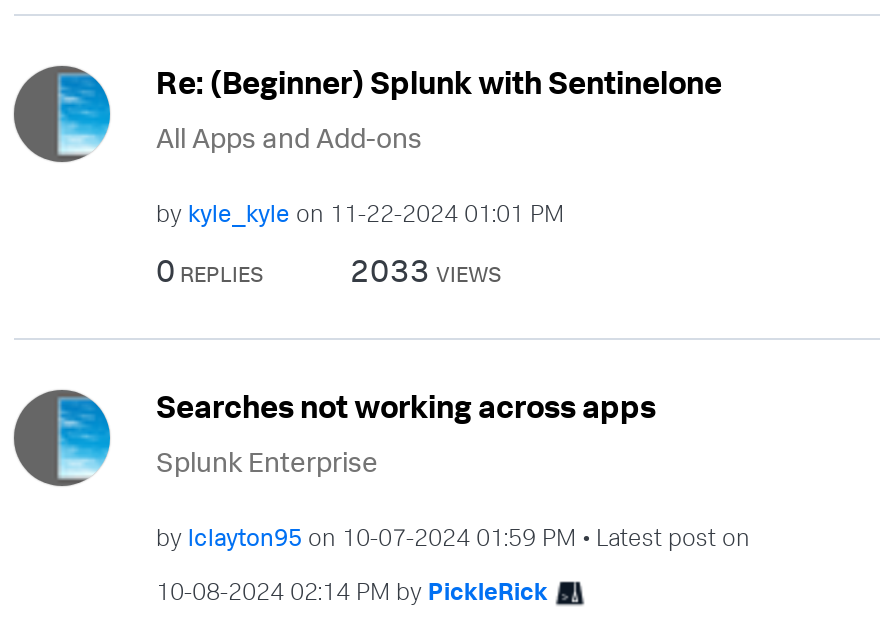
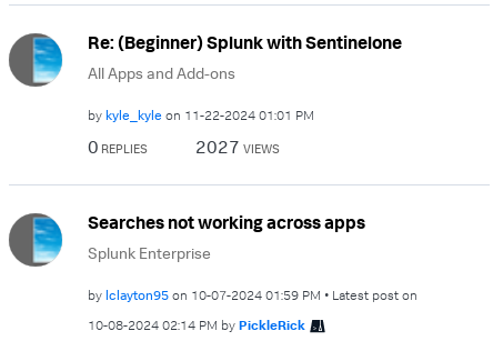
[350,249,502,289] 2033 VIEWS -> [195,135,280,157] 2027 VIEWS

